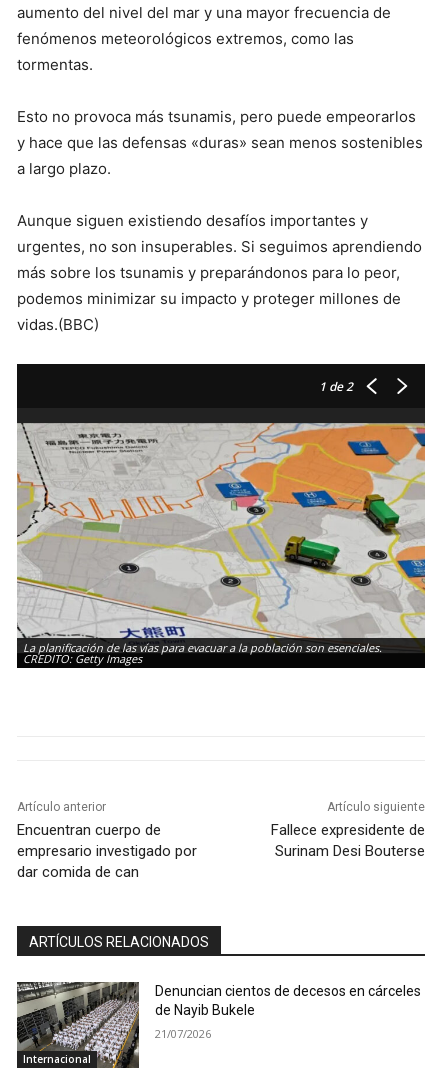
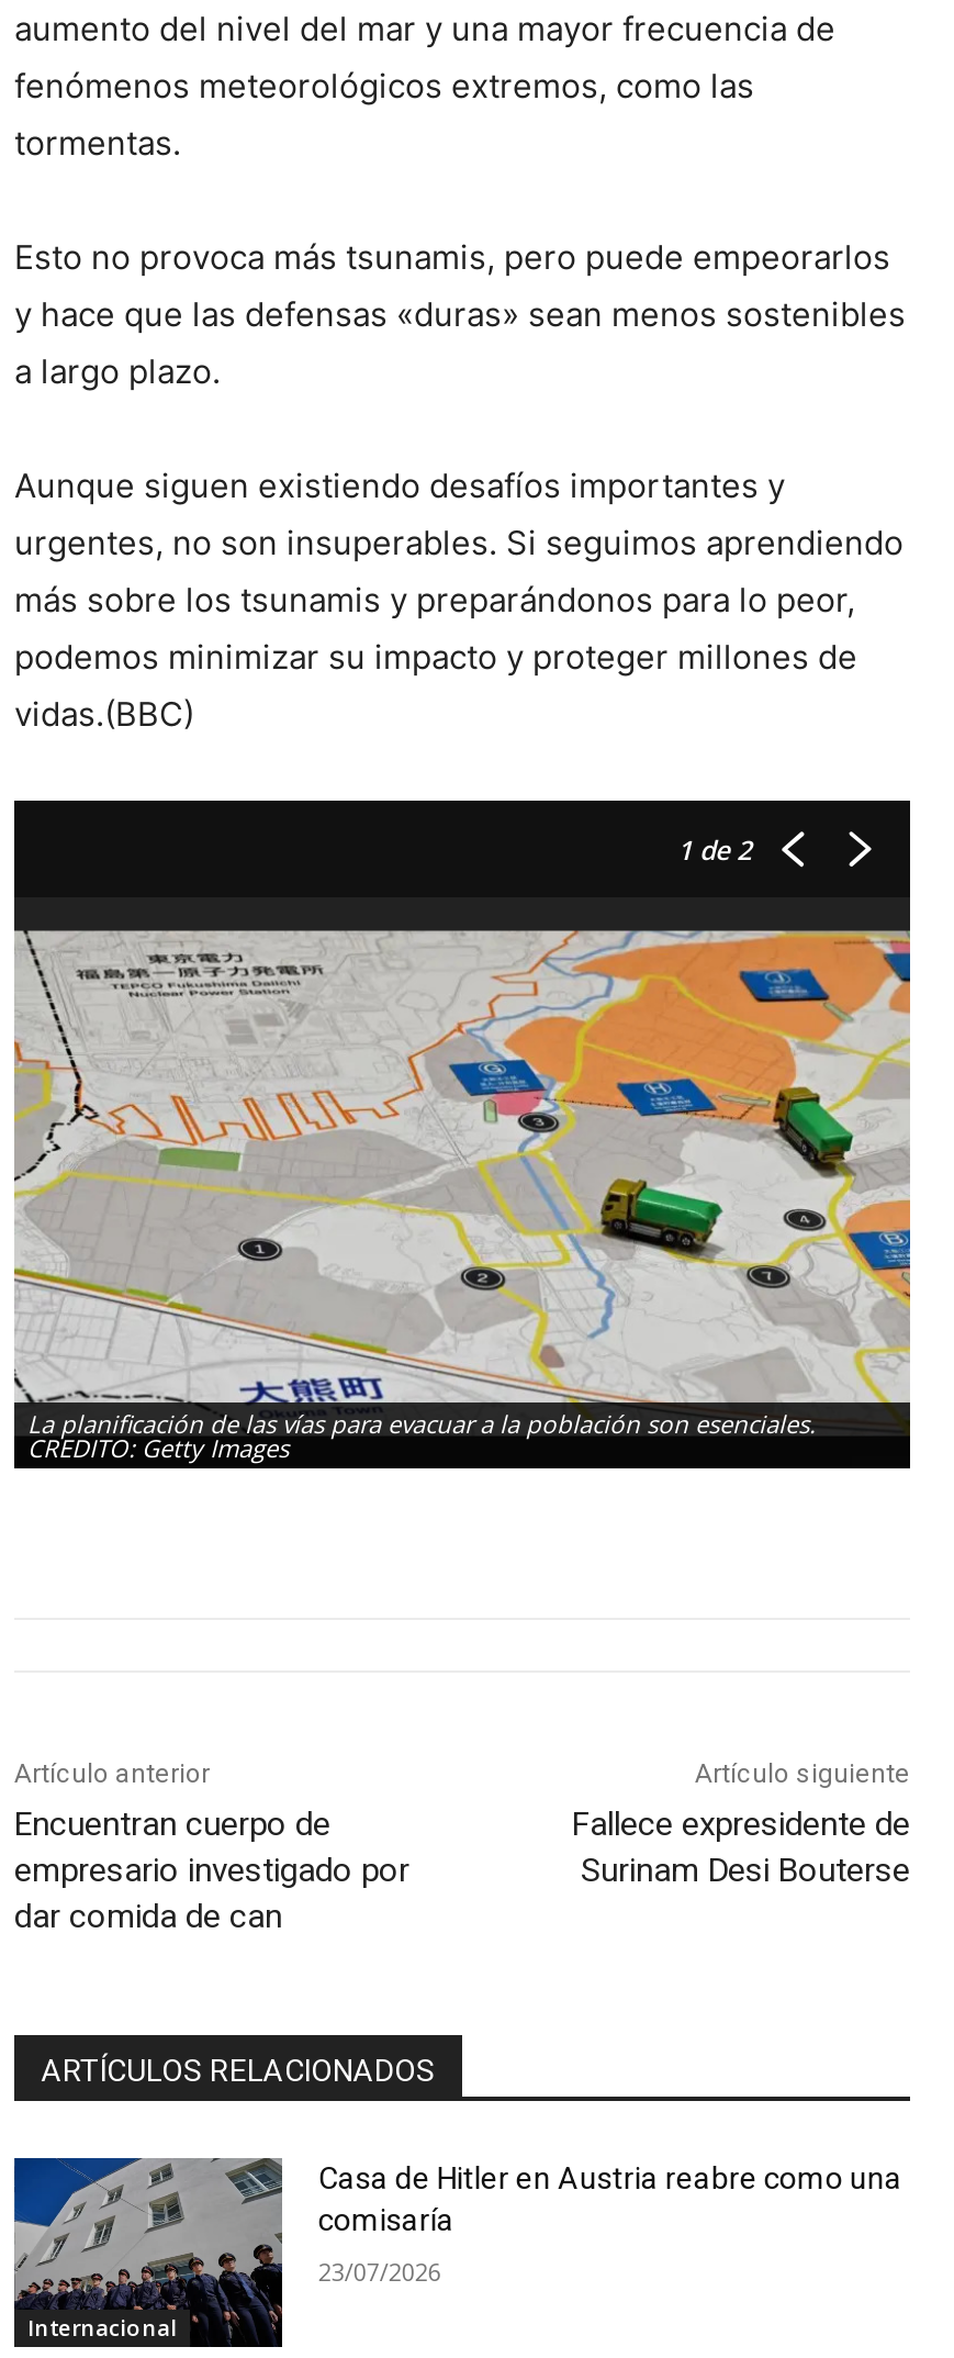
[17,981,421,1068] [image] | Denuncian cientos de decesos en cárceles | de Nayib Bukele -> [12,2155,902,2348] [image] | Casa de Hitler en Austria reabre como una | comisaría
[155,1026,211,1041] 21/07/2026 -> [318,2255,441,2287] 23/07/2026

